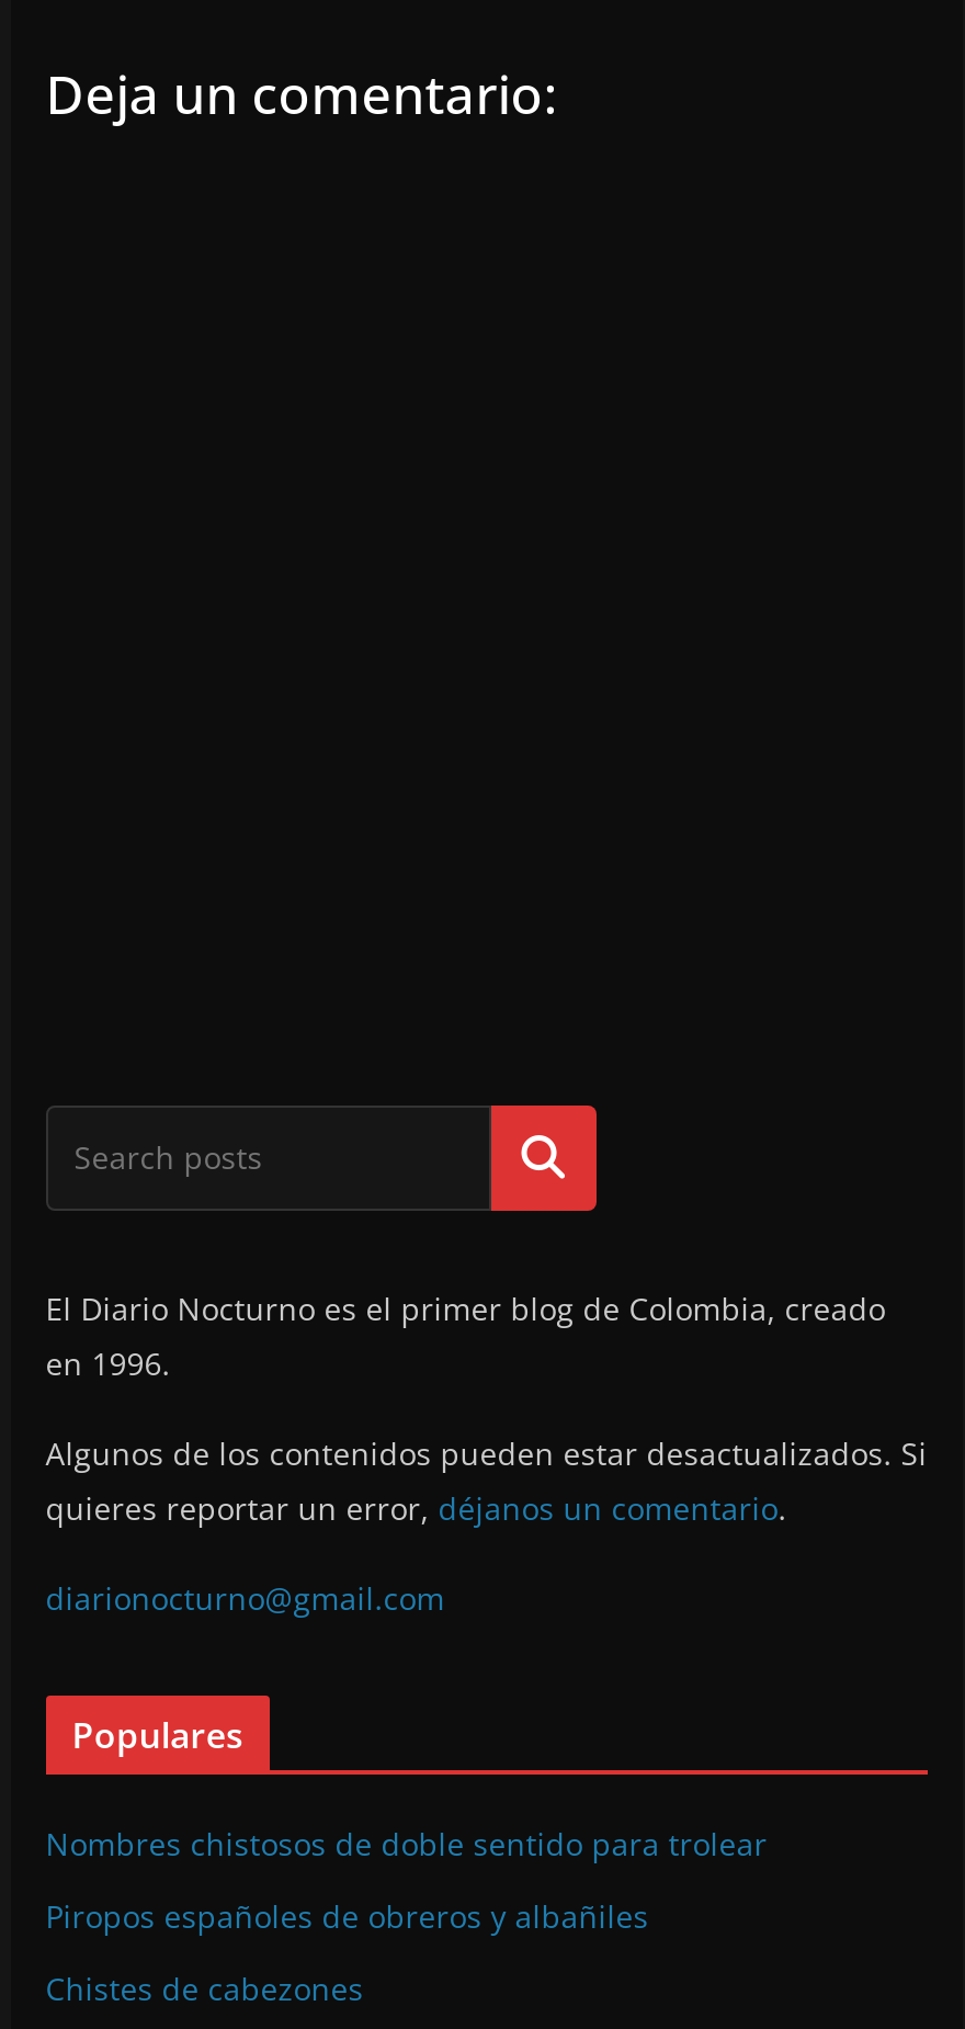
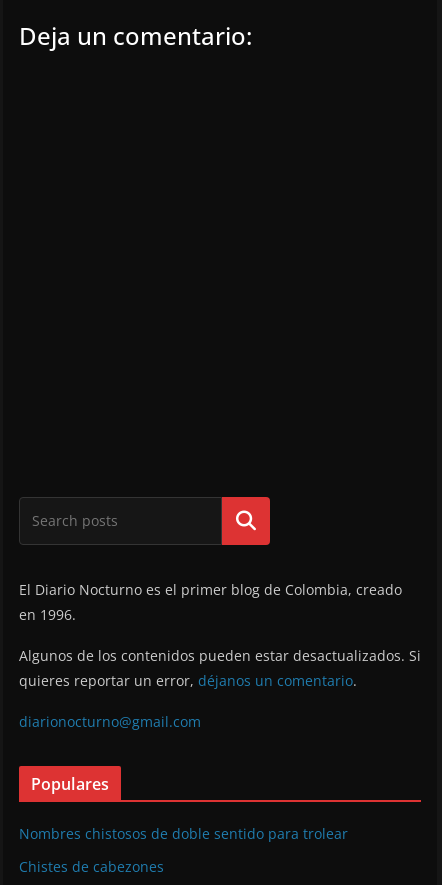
[45,1896,649,1938] Piropos españoles de obreros y albañiles -> none

